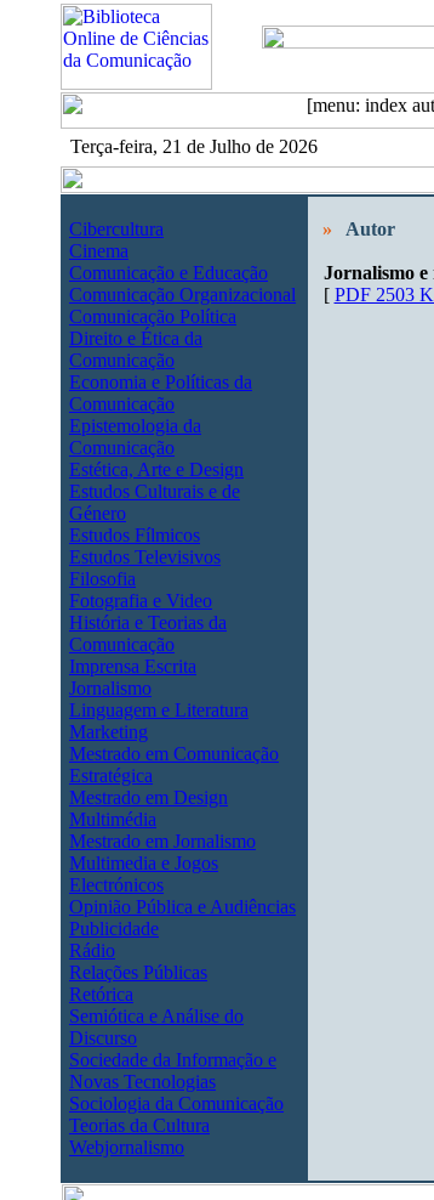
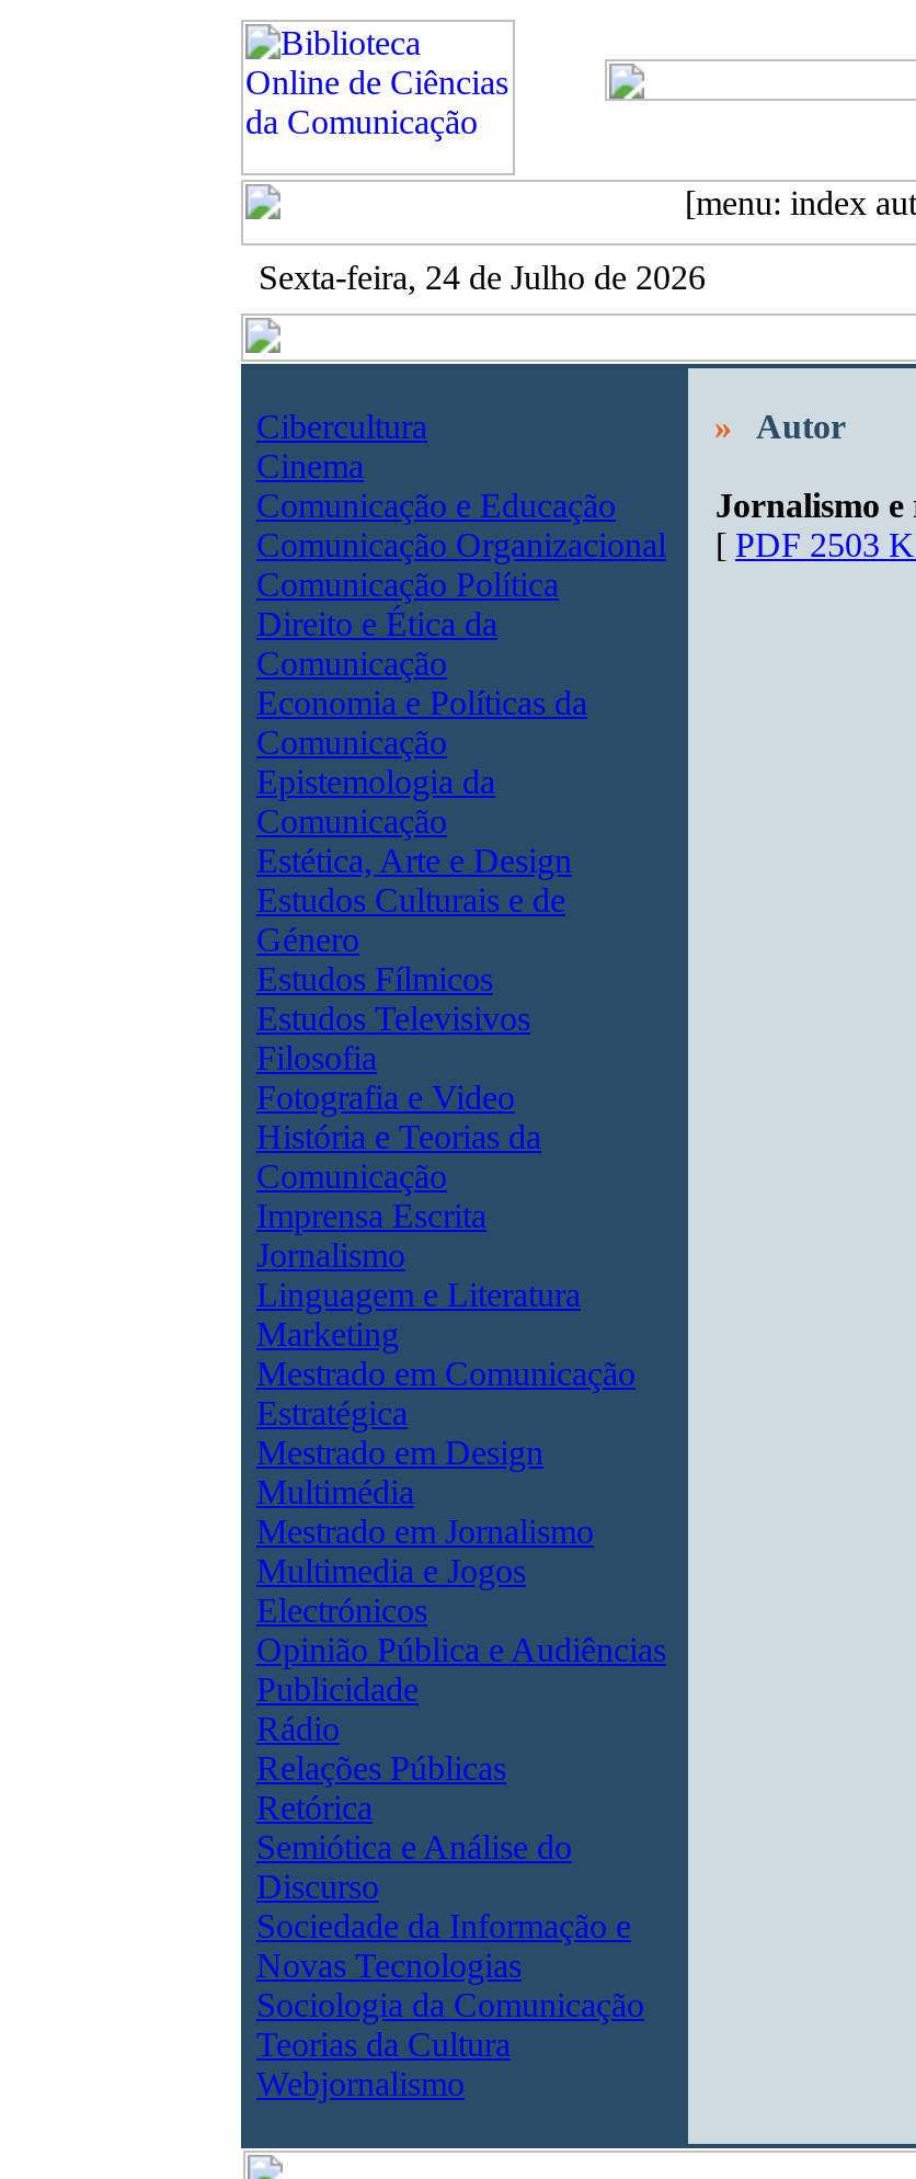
[70,136,332,157] Terça-feira, 21 de Julho de 2026 -> [259,259,732,296] Sexta-feira, 24 de Julho de 2026

